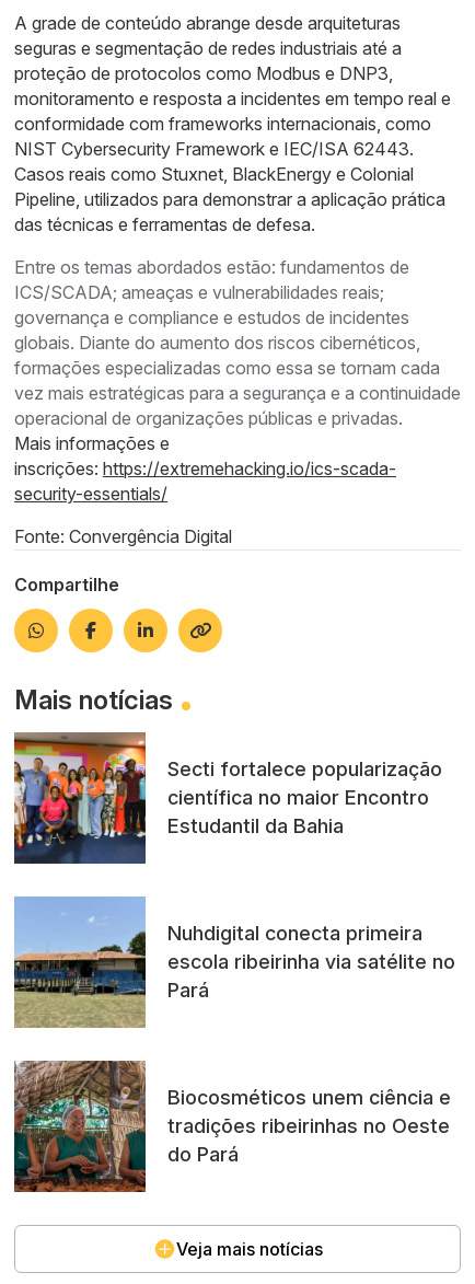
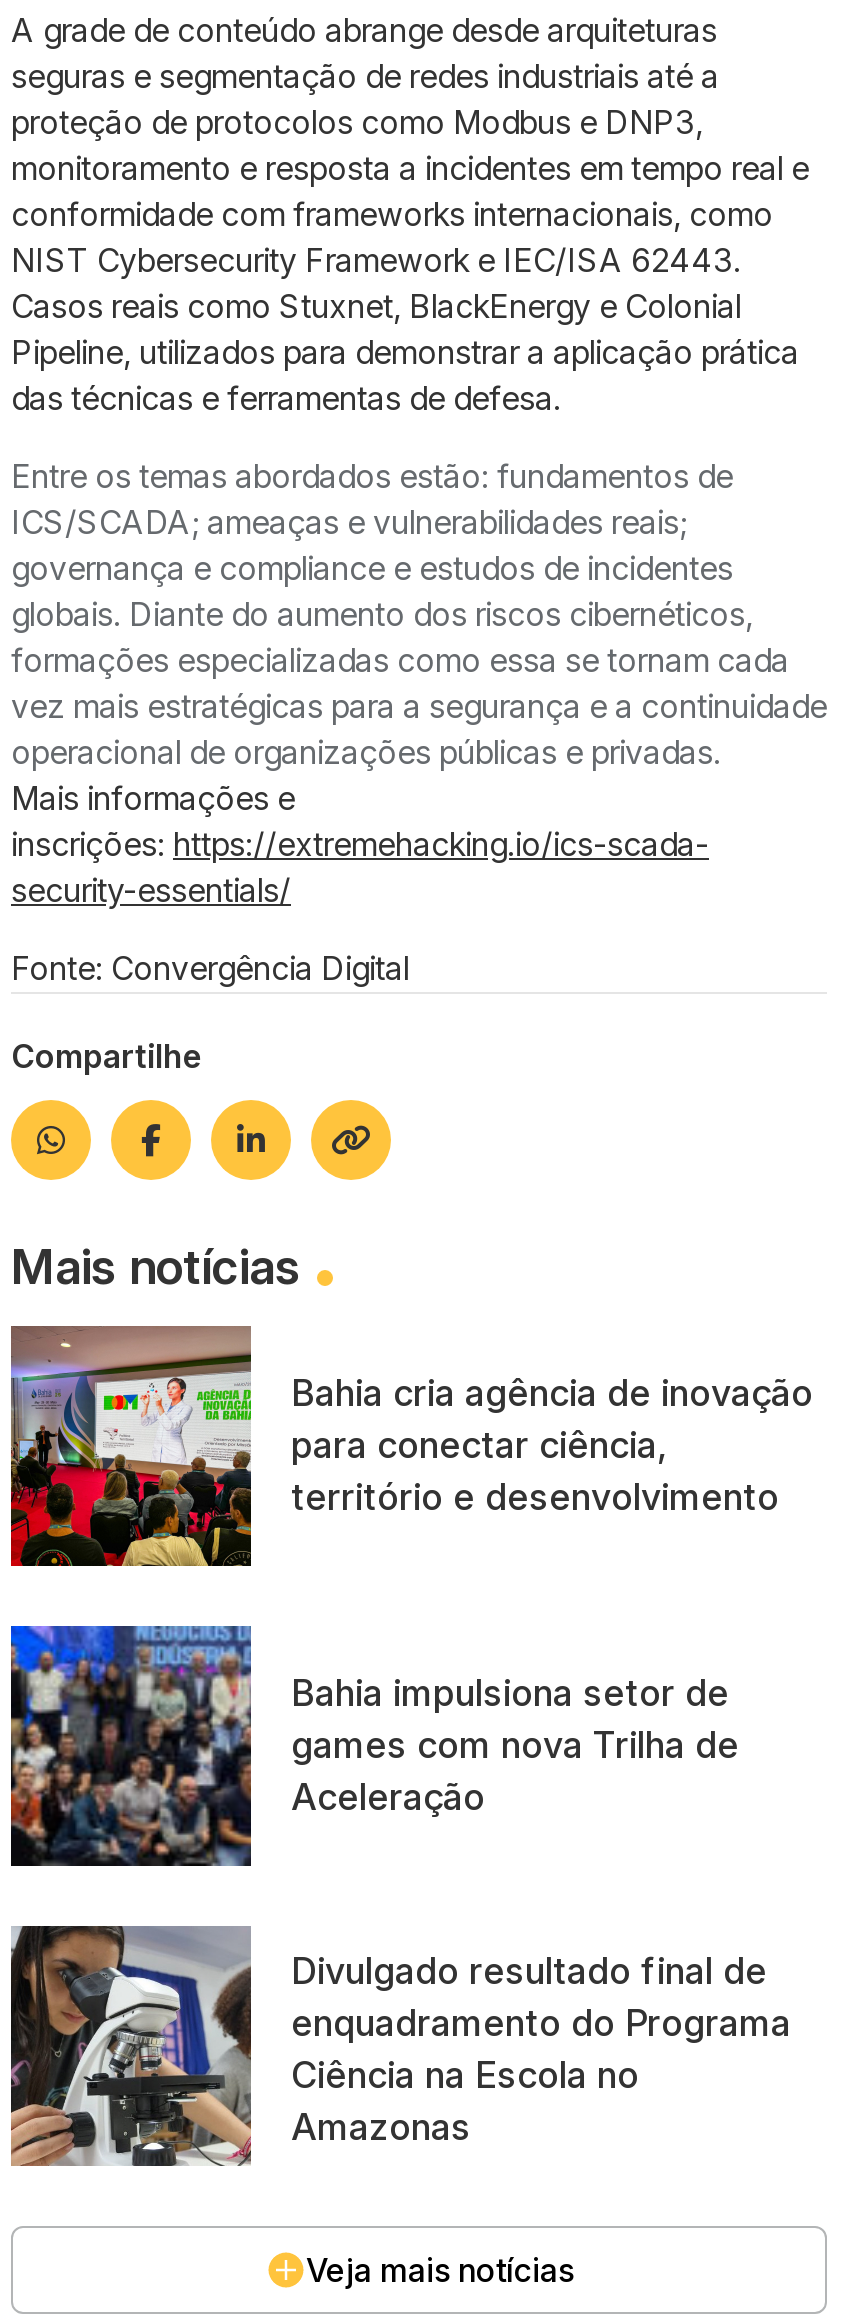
[13,732,442,865] [image] | Secti fortalece popularização | científica no maior Encontro | Estudantil da Bahia -> [9,1328,813,1568] [image] | Bahia cria agência de inovação | para conectar ciência, | território e desenvolvimento
[13,897,455,1029] [image] | Nuhdigital conecta primeira | escola ribeirinha via satélite no | Pará -> [9,1626,739,1868] [image] | Bahia impulsiona setor de | games com nova Trilha de | Aceleração
[13,1060,451,1193] [image] | Biocosméticos unem ciência e | tradições ribeirinhas no Oeste | do Pará -> [9,1924,791,2168] [image] | Divulgado resultado final de | enquadramento do Programa | Ciência na Escola no | Amazonas

